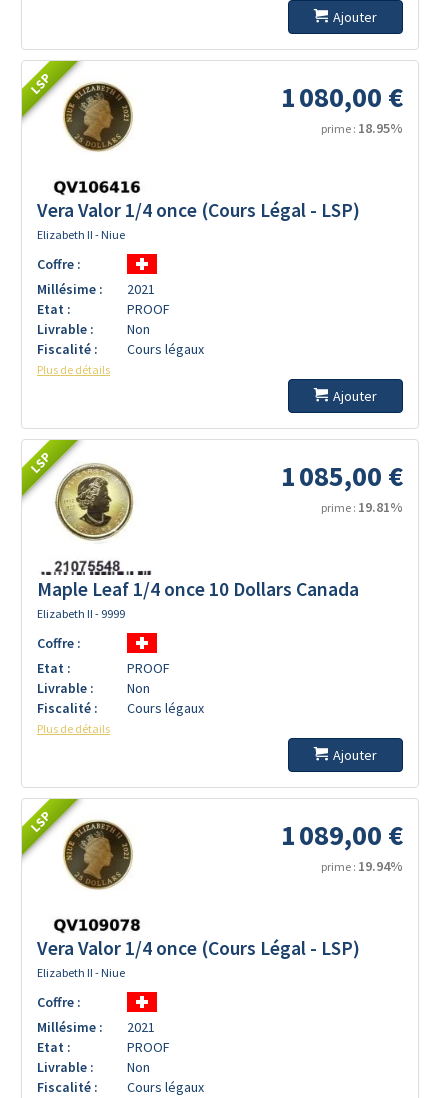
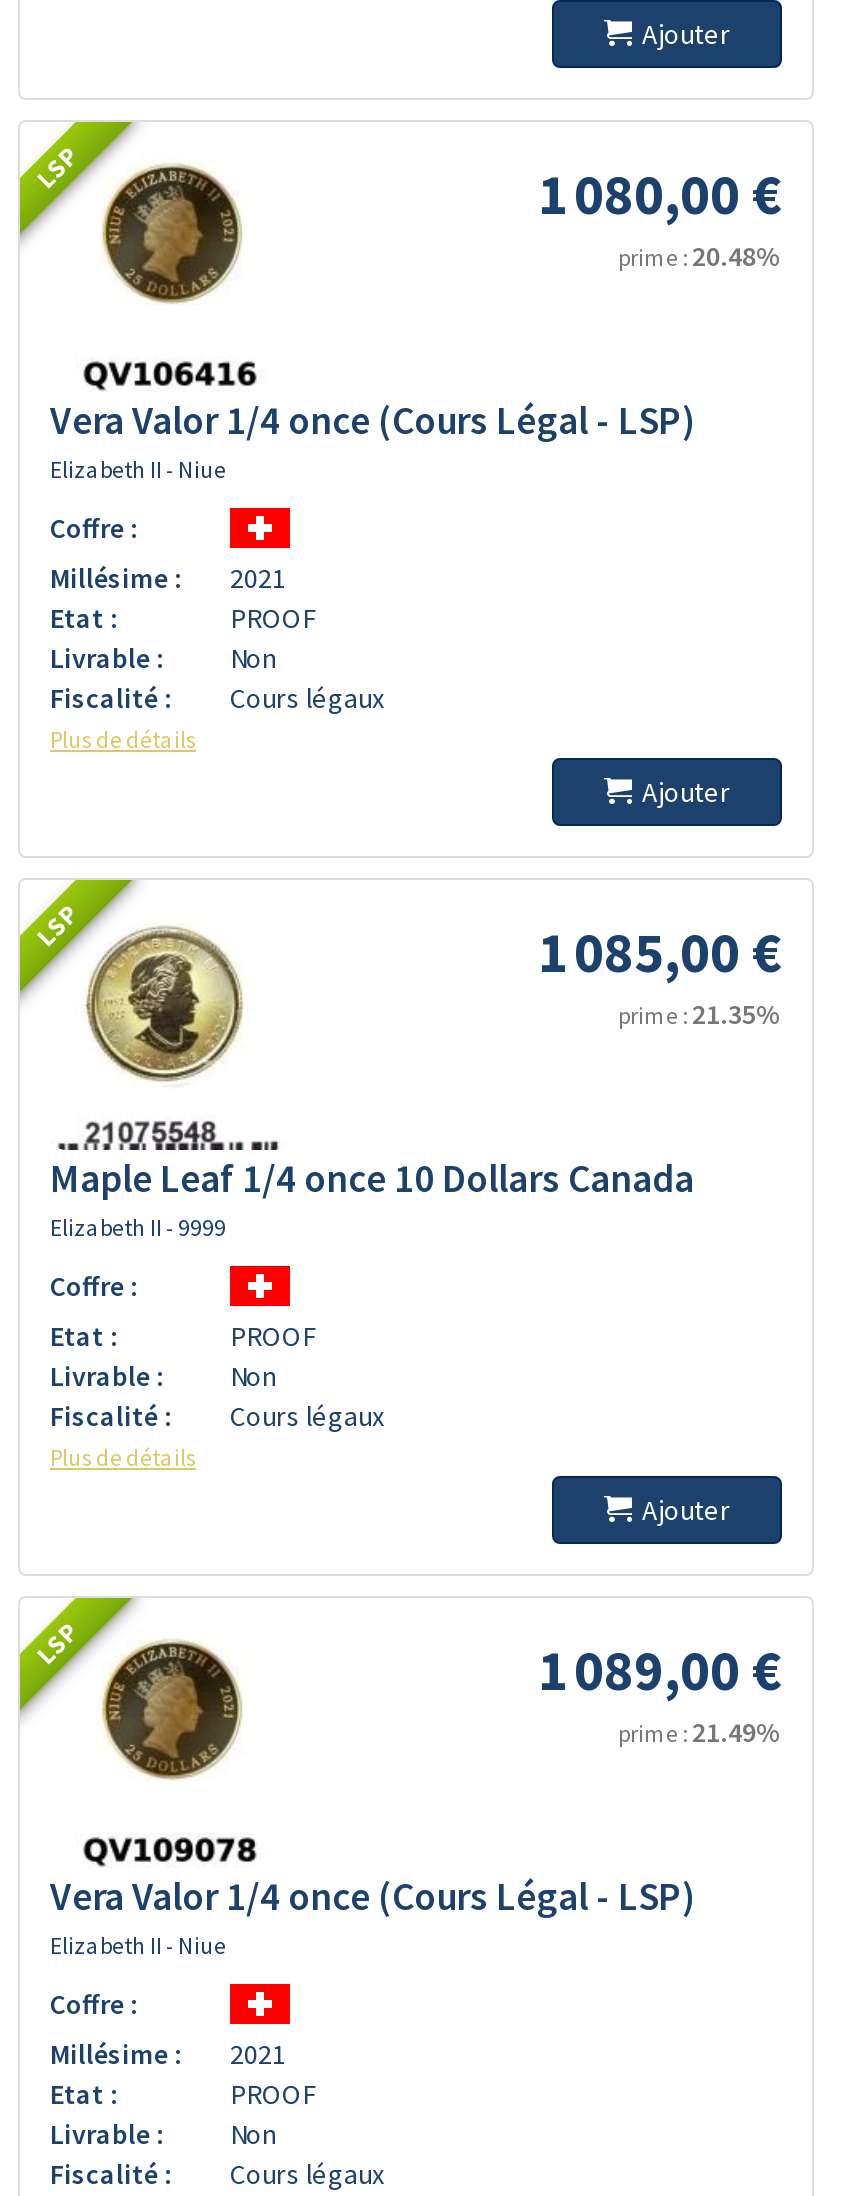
[321,119,403,137] prime :18.95% -> [618,238,782,274] prime :20.48%
[321,498,403,516] prime :19.81% -> [618,996,782,1032] prime :21.35%
[321,857,403,875] prime :19.94% -> [618,1714,782,1750] prime :21.49%

